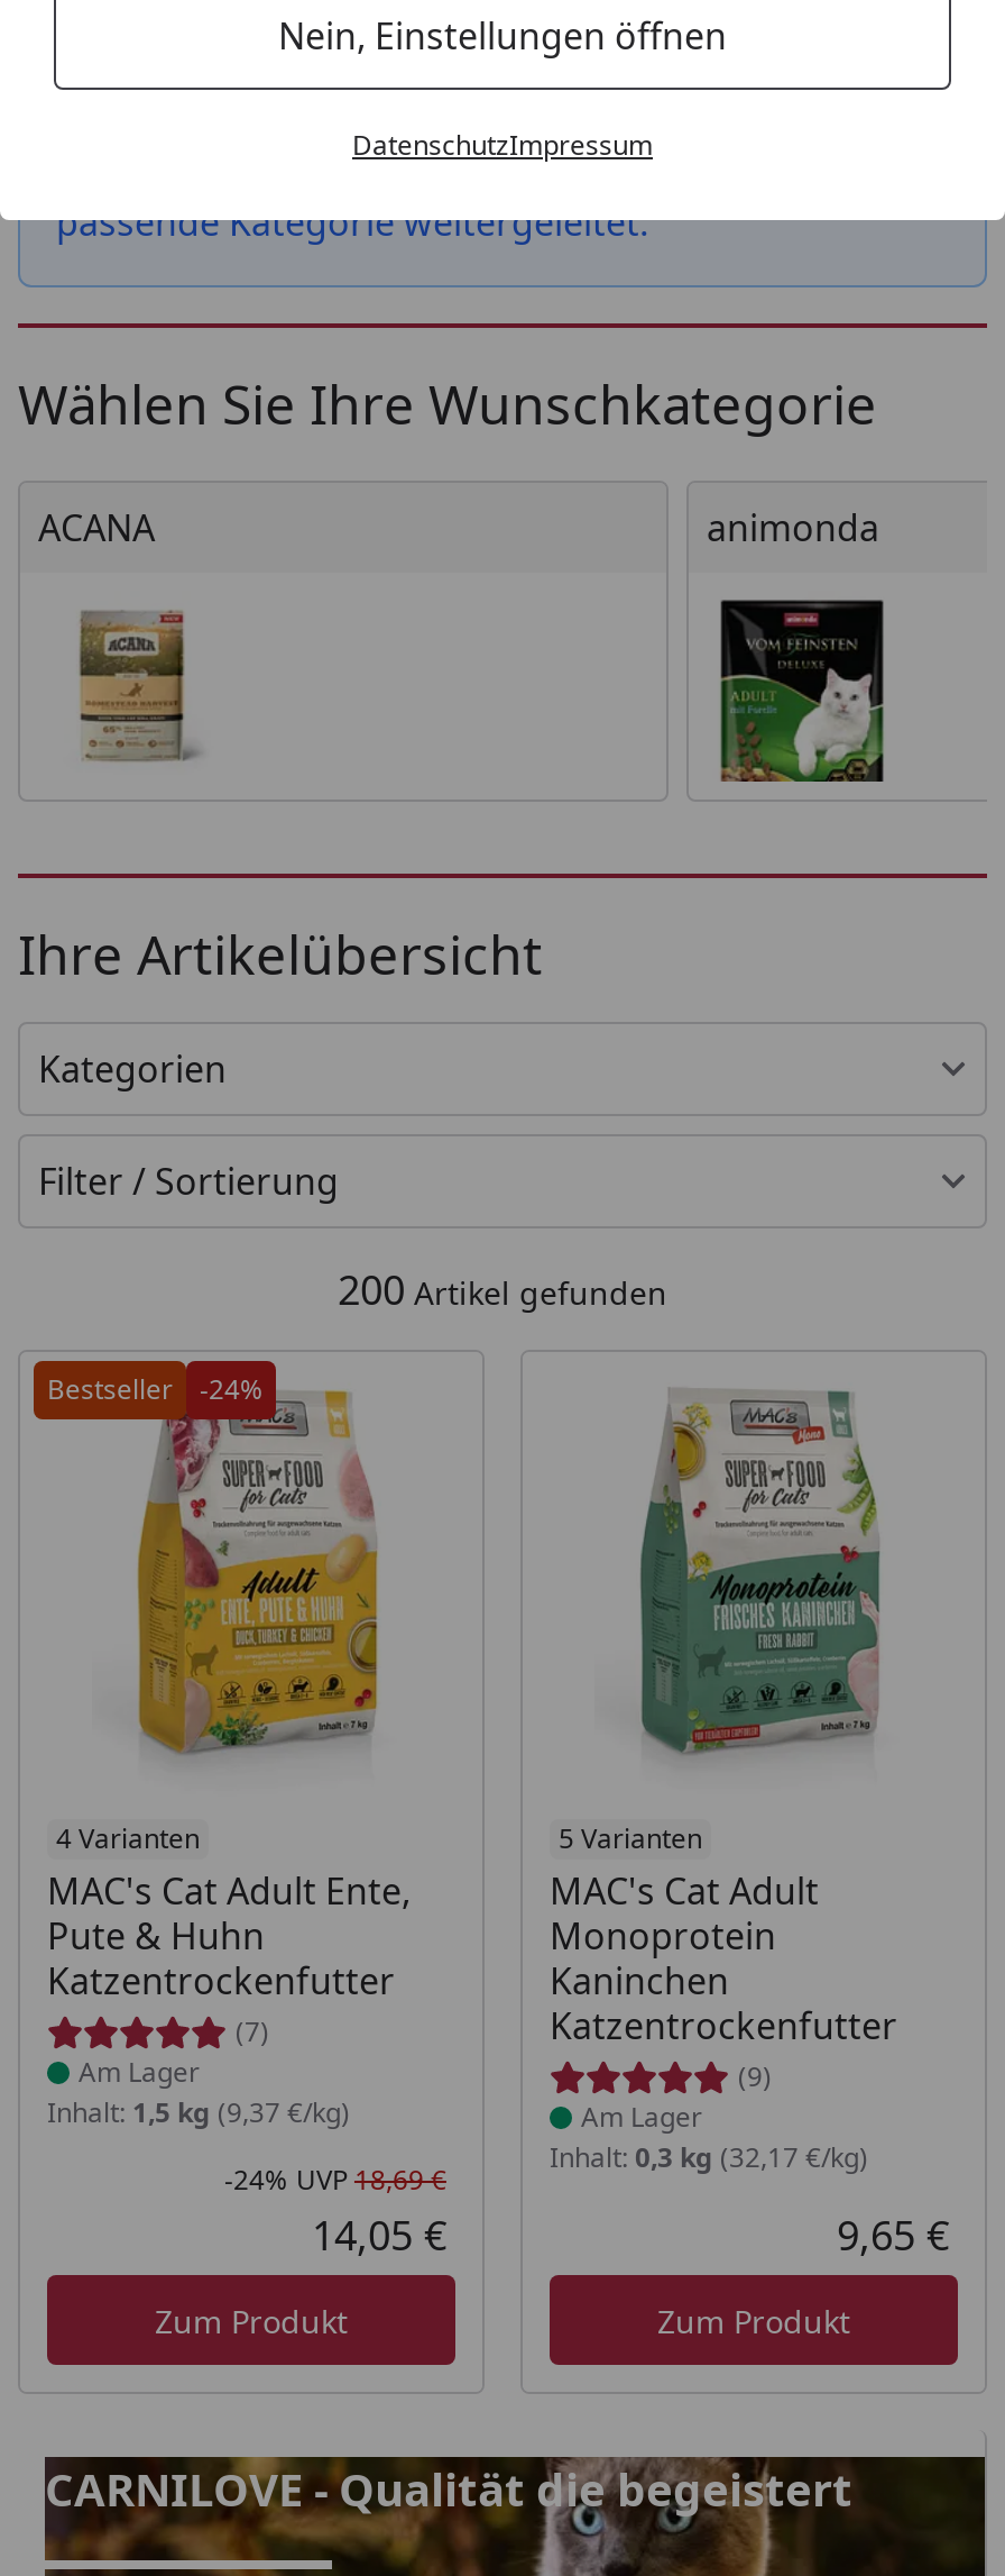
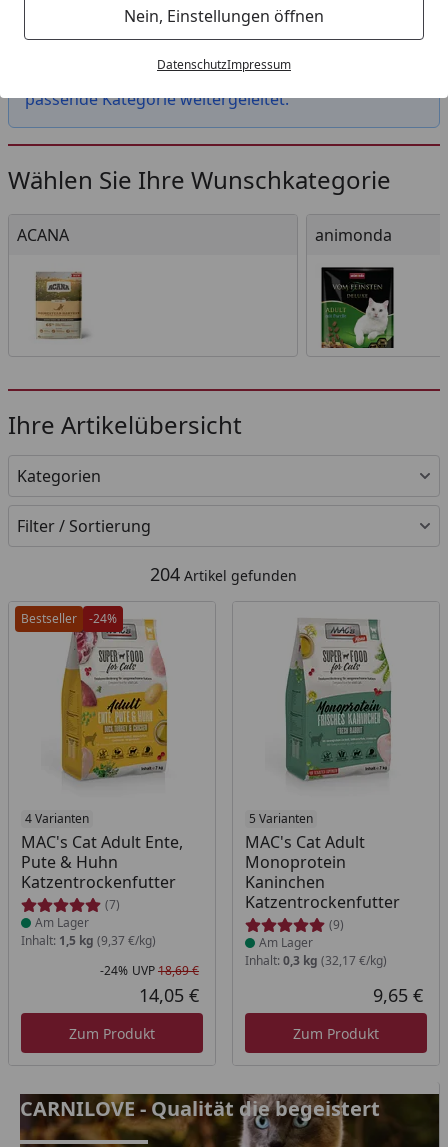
[338,1263,667,1317] 200 Artikel gefunden -> [150,562,297,586] 204 Artikel gefunden

